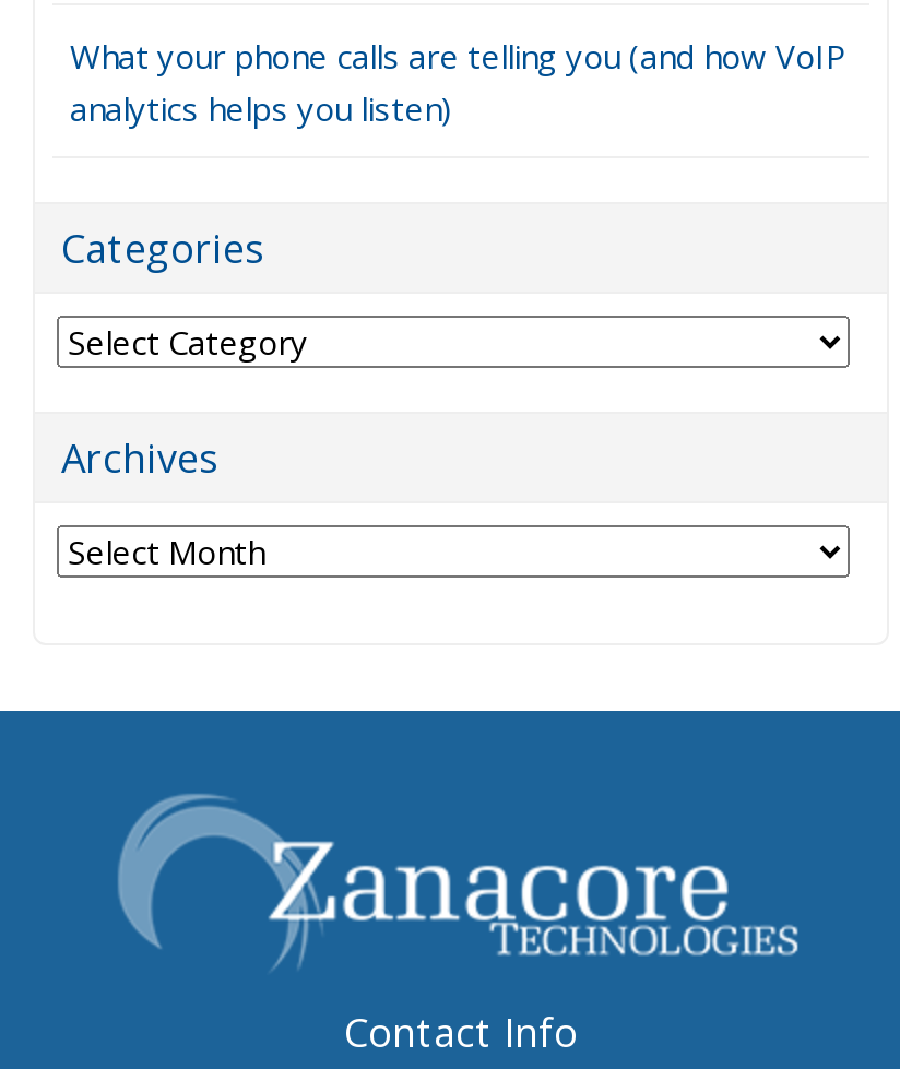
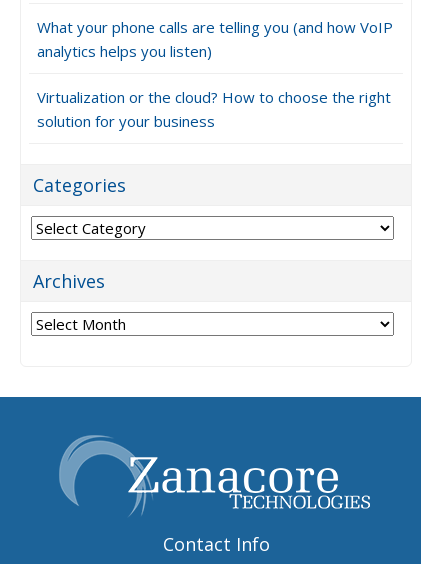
none -> [37,87,391,131] Virtualization or the cloud? How to choose the right | solution for your business

